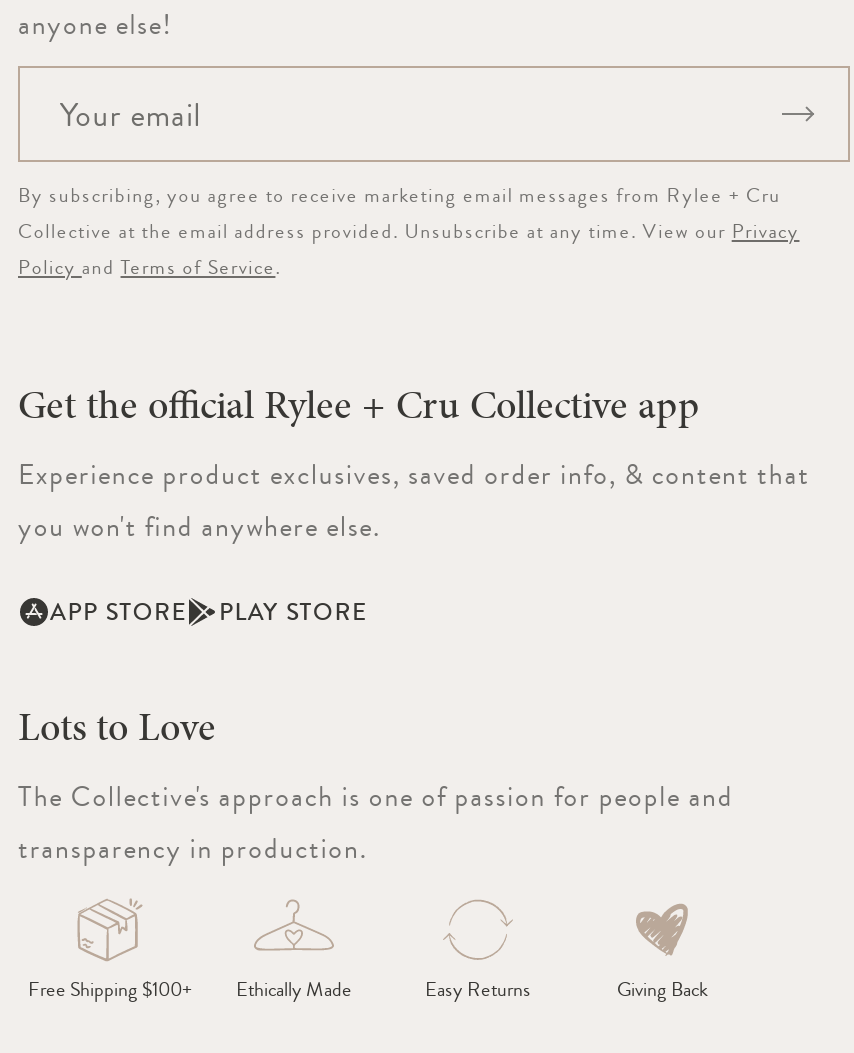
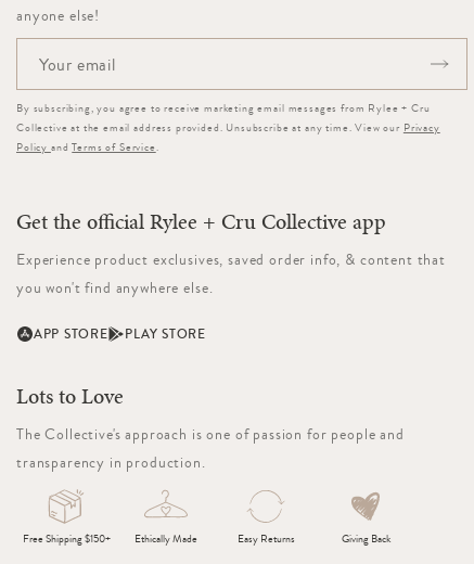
[28,978,192,1000] Free Shipping $100+ -> [22,533,110,544] Free Shipping $150+

